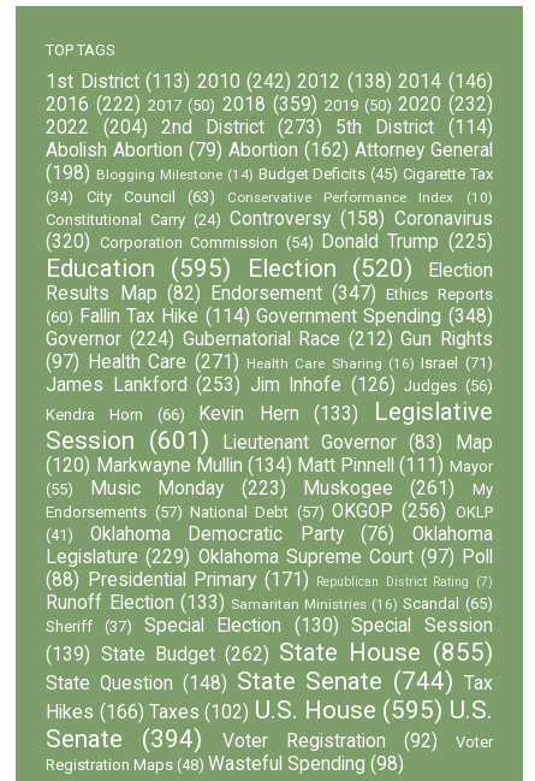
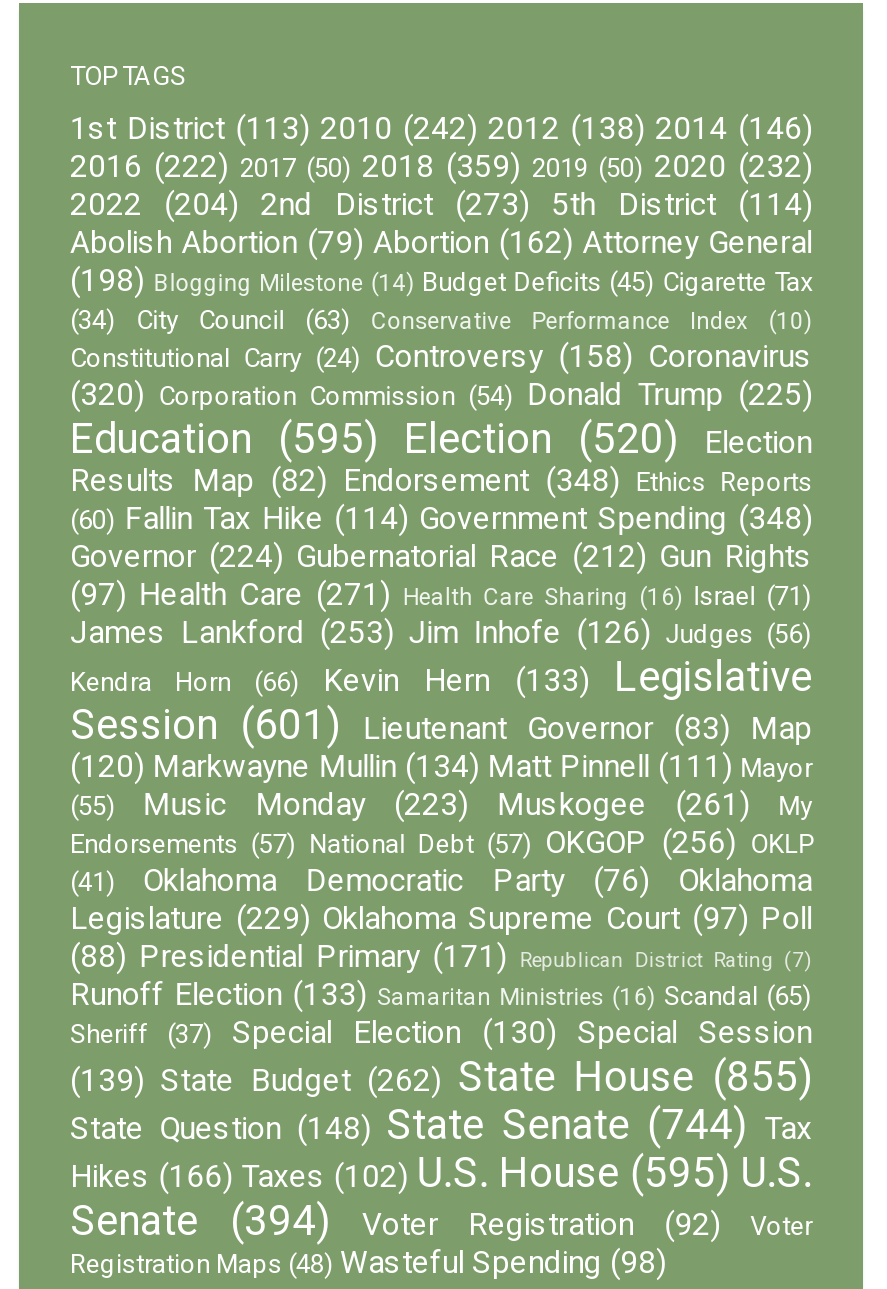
[46,282,492,304] Results Map (82) Endorsement (347) Ethics Reports -> [70,462,812,498] Results Map (82) Endorsement (348) Ethics Reports

